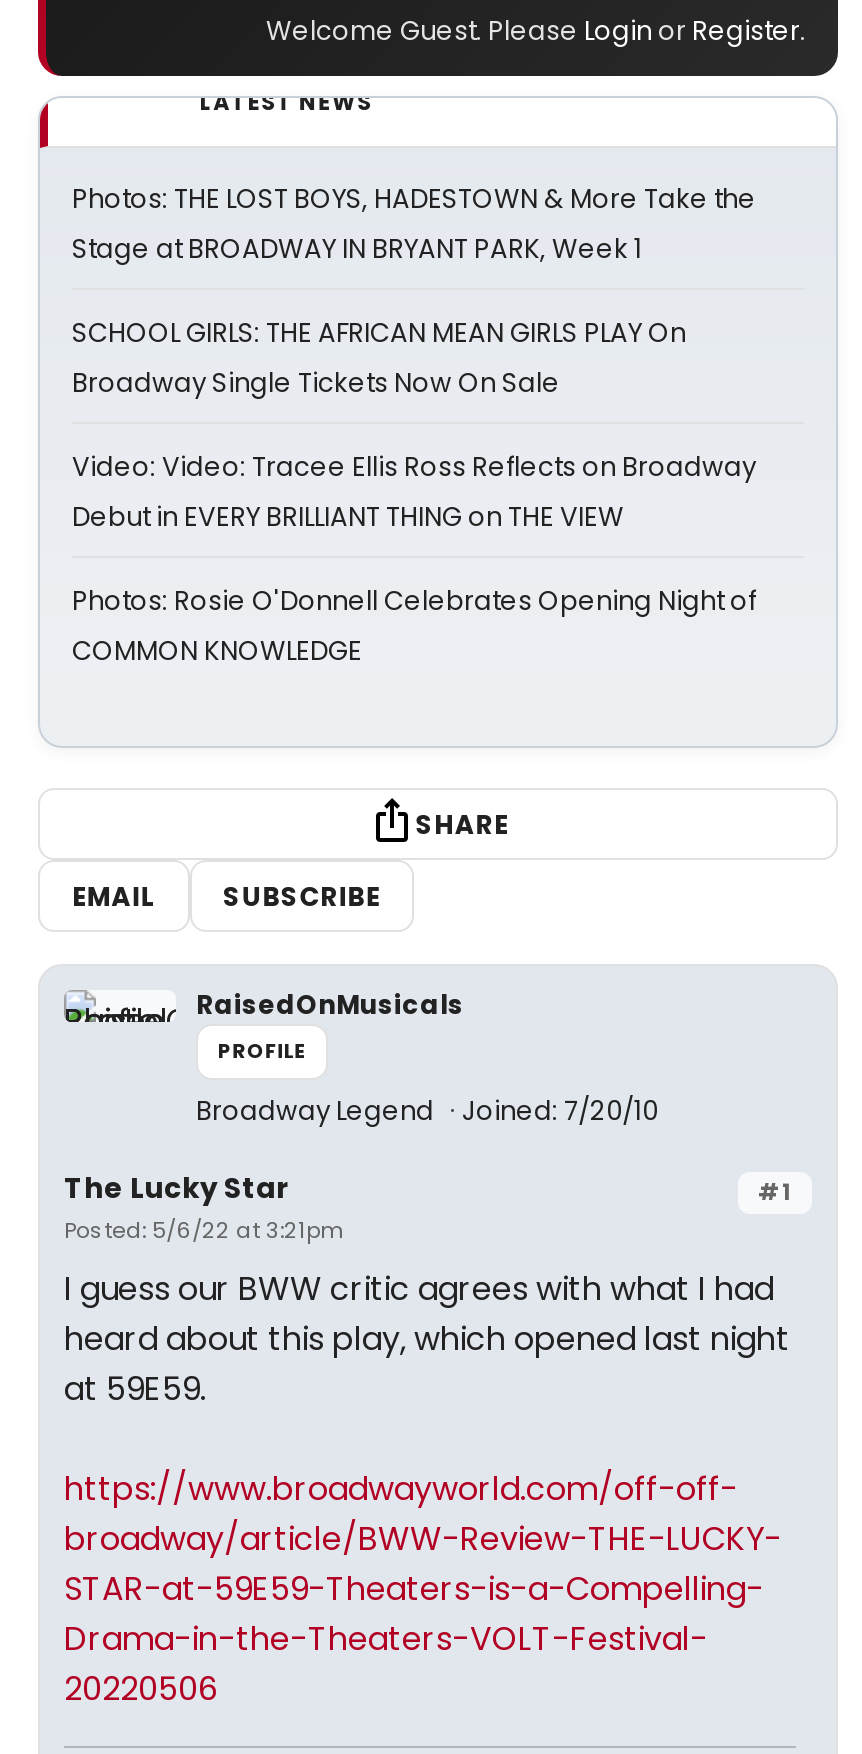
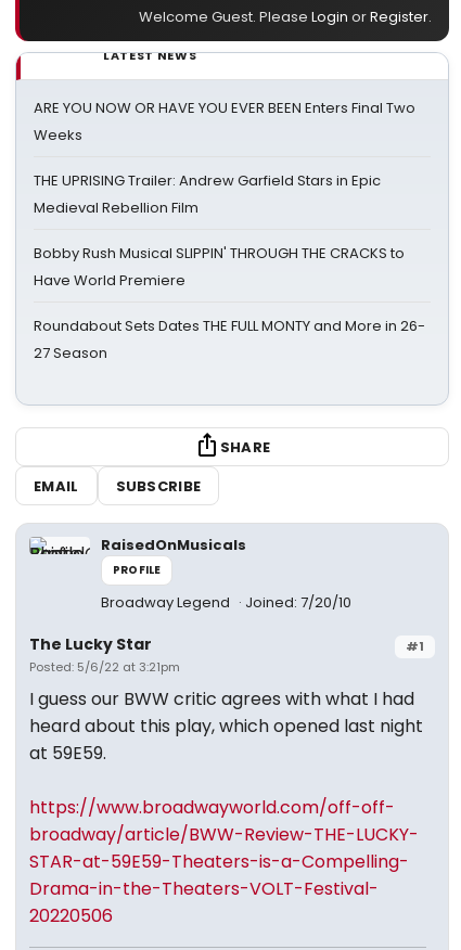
[72,180,756,268] Photos: THE LOST BOYS, HADESTOWN & More Take the | Stage at BROADWAY IN BRYANT PARK, Week 1 -> [34,98,415,145] ARE YOU NOW OR HAVE YOU EVER BEEN Enters Final Two | Weeks
[72,314,686,402] SCHOOL GIRLS: THE AFRICAN MEAN GIRLS PLAY On | Broadway Single Tickets Now On Sale -> [34,170,381,218] THE UPRISING Trailer: Andrew Garfield Stars in Epic | Medieval Rebellion Film
[72,448,756,536] Video: Video: Tracee Ellis Ross Reflects on Broadway | Debut in EVERY BRILLIANT THING on THE VIEW -> [34,243,405,291] Bobby Rush Musical SLIPPIN' THROUGH THE CRACKS to | Have World Premiere
[72,582,756,670] Photos: Rosie O'Donnell Celebrates Opening Night of | COMMON KNOWLEDGE -> [34,316,425,363] Roundabout Sets Dates THE FULL MONTY and More in 26- | 27 Season

